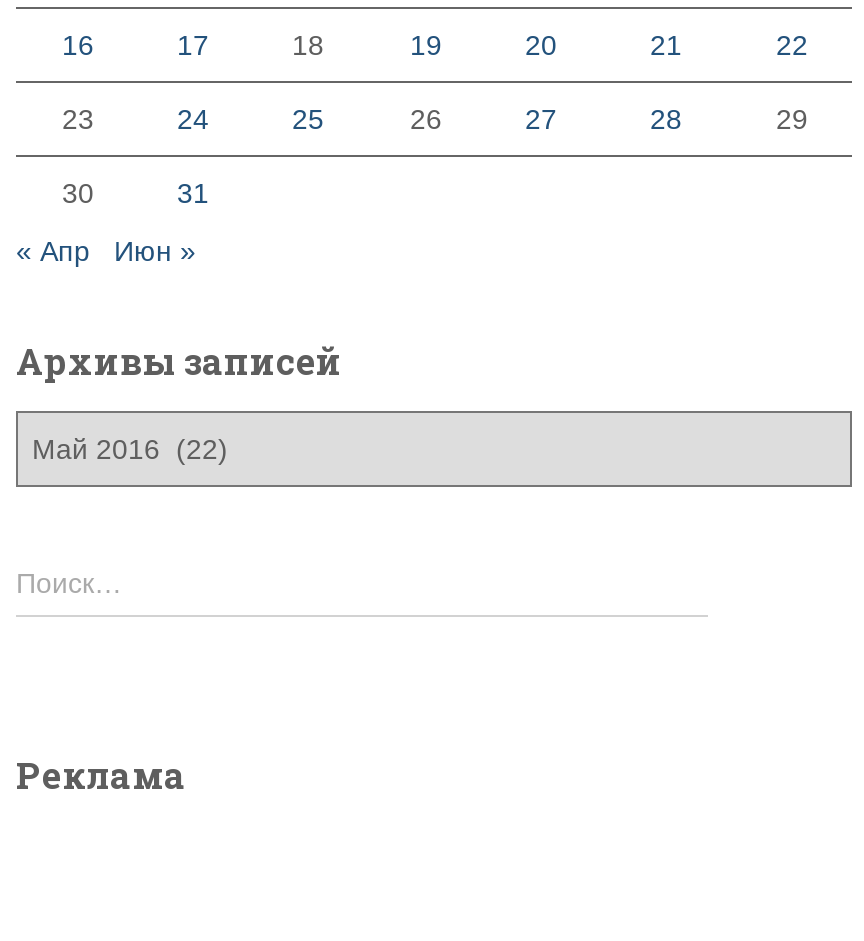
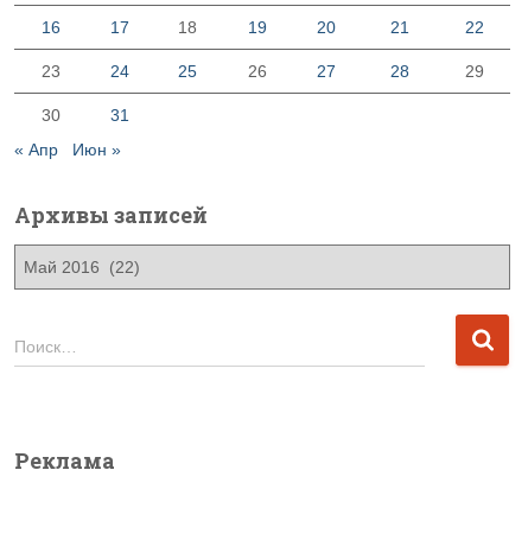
none -> [453,313,511,369] [image]

